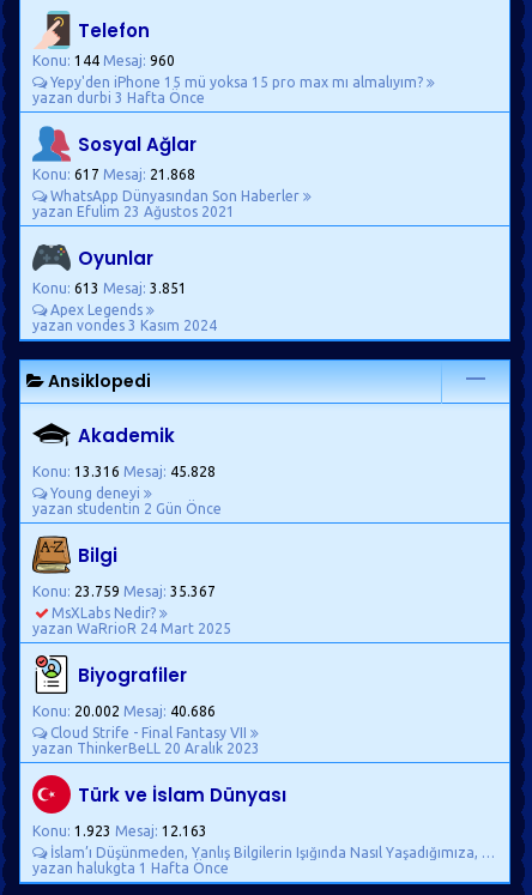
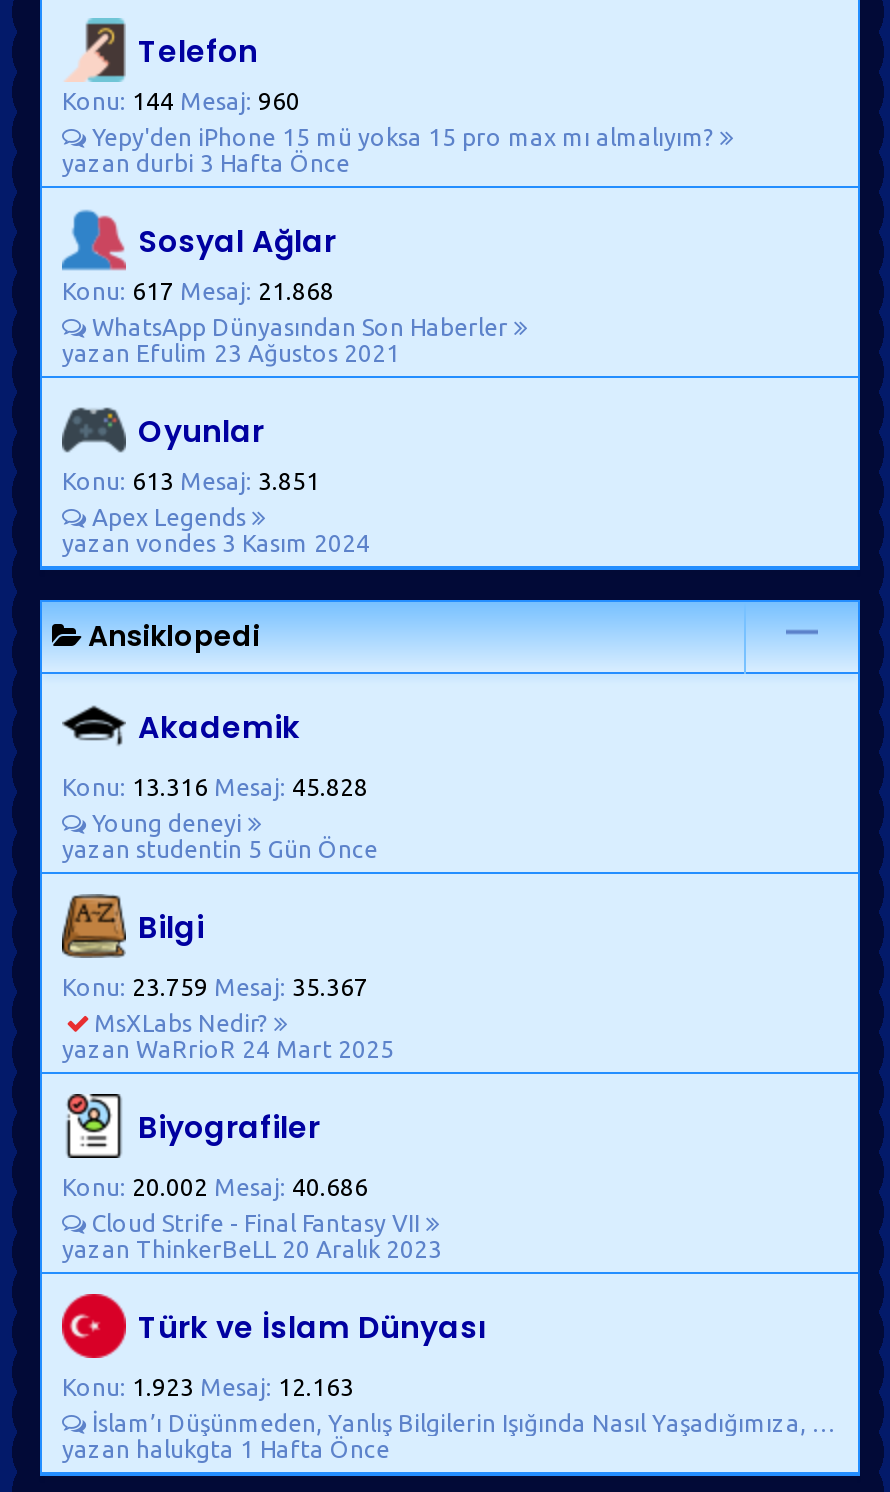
[32,501,222,516] yazan studentin 2 Gün Önce -> [62,836,378,862] yazan studentin 5 Gün Önce

